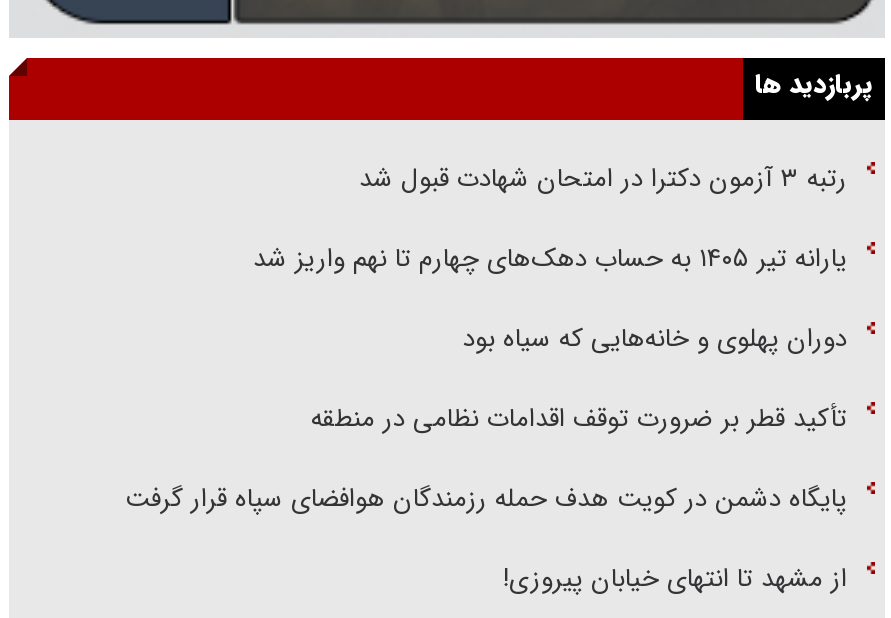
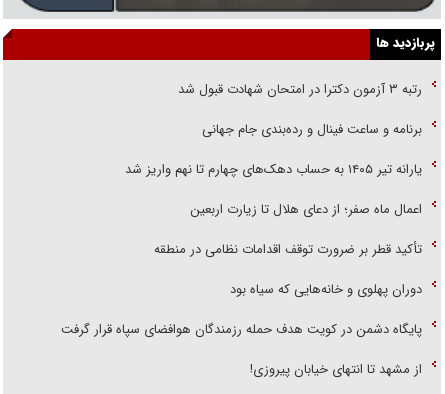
none -> [202,119,422,140] برنامه و ساعت فینال و رده‌بندی جام جهانی
none -> [190,199,422,220] اعمال ماه صفر؛ از دعای هلال تا زیارت اربعین
moved [455,318,847,360] -> [226,279,422,300]: دوران پهلوی و خانه‌هایی که سیاه بود

